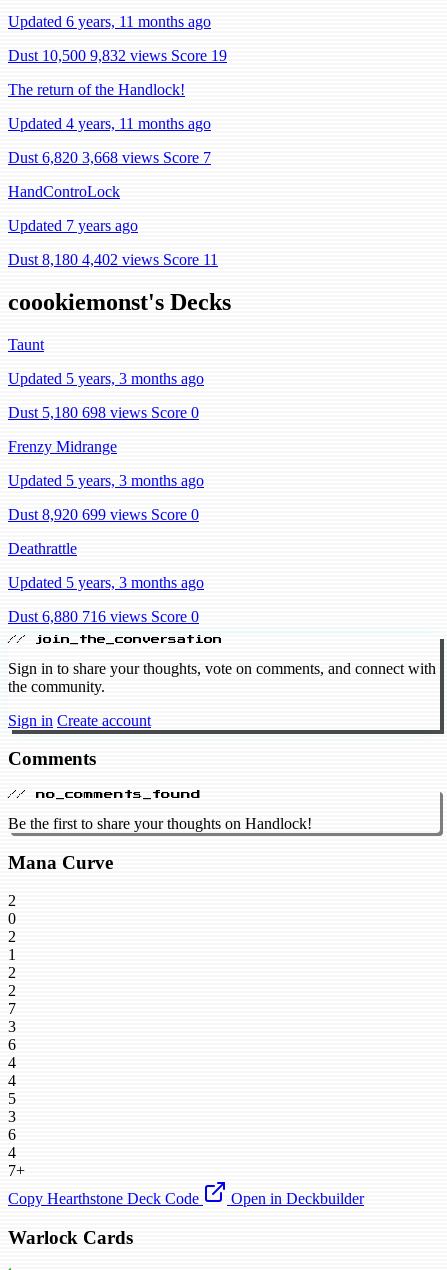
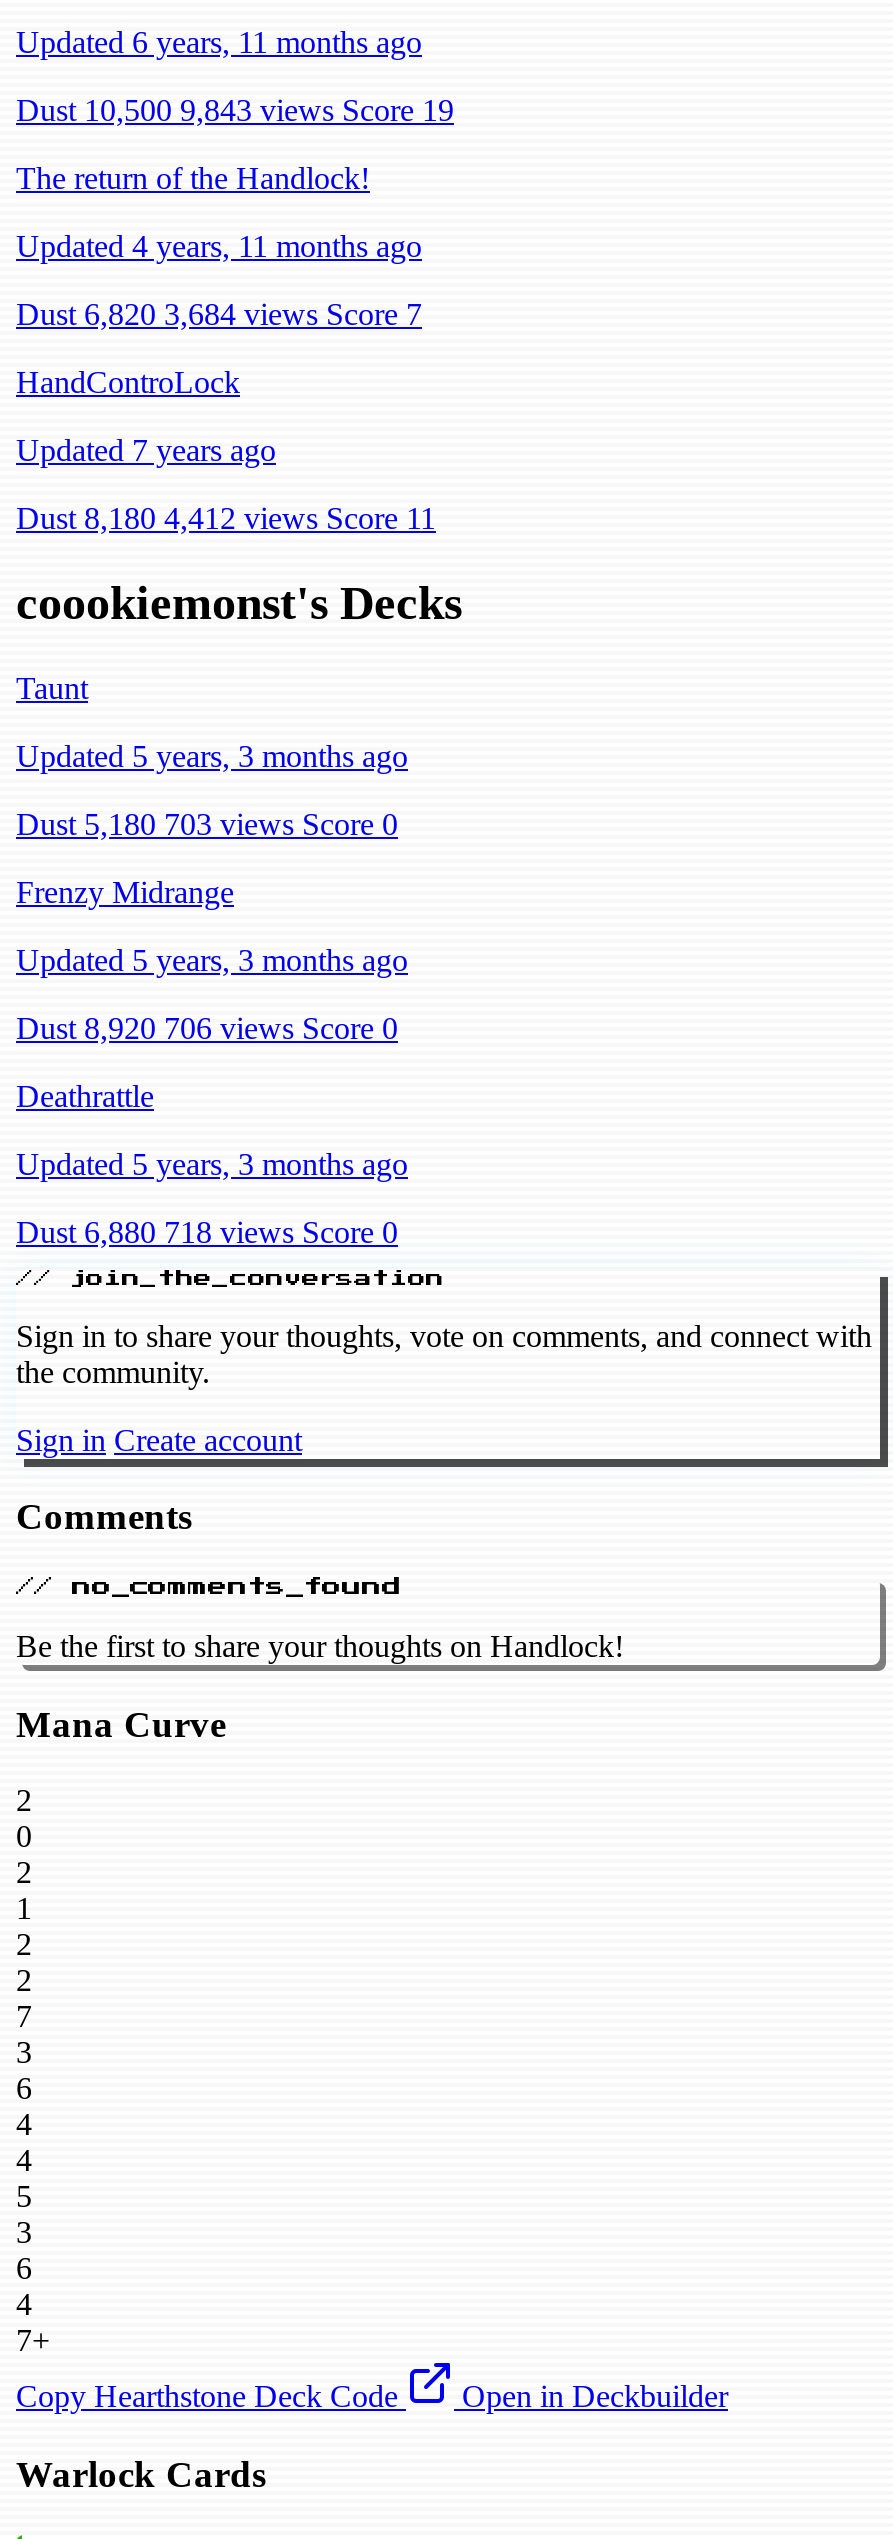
[8,47,227,64] Dust 10,500 9,832 views Score 19 -> [16,93,454,127] Dust 10,500 9,843 views Score 19
[8,149,211,166] Dust 6,820 3,668 views Score 7 -> [16,297,422,331] Dust 6,820 3,684 views Score 7
[8,251,218,268] Dust 8,180 4,402 views Score 11 -> [16,501,436,535] Dust 8,180 4,412 views Score 11
[8,404,199,421] Dust 5,180 698 views Score 0 -> [16,807,398,841] Dust 5,180 703 views Score 0
[8,506,199,523] Dust 8,920 699 views Score 0 -> [16,1011,398,1045] Dust 8,920 706 views Score 0
[8,608,199,625] Dust 6,880 716 views Score 0 -> [16,1215,398,1249] Dust 6,880 718 views Score 0

